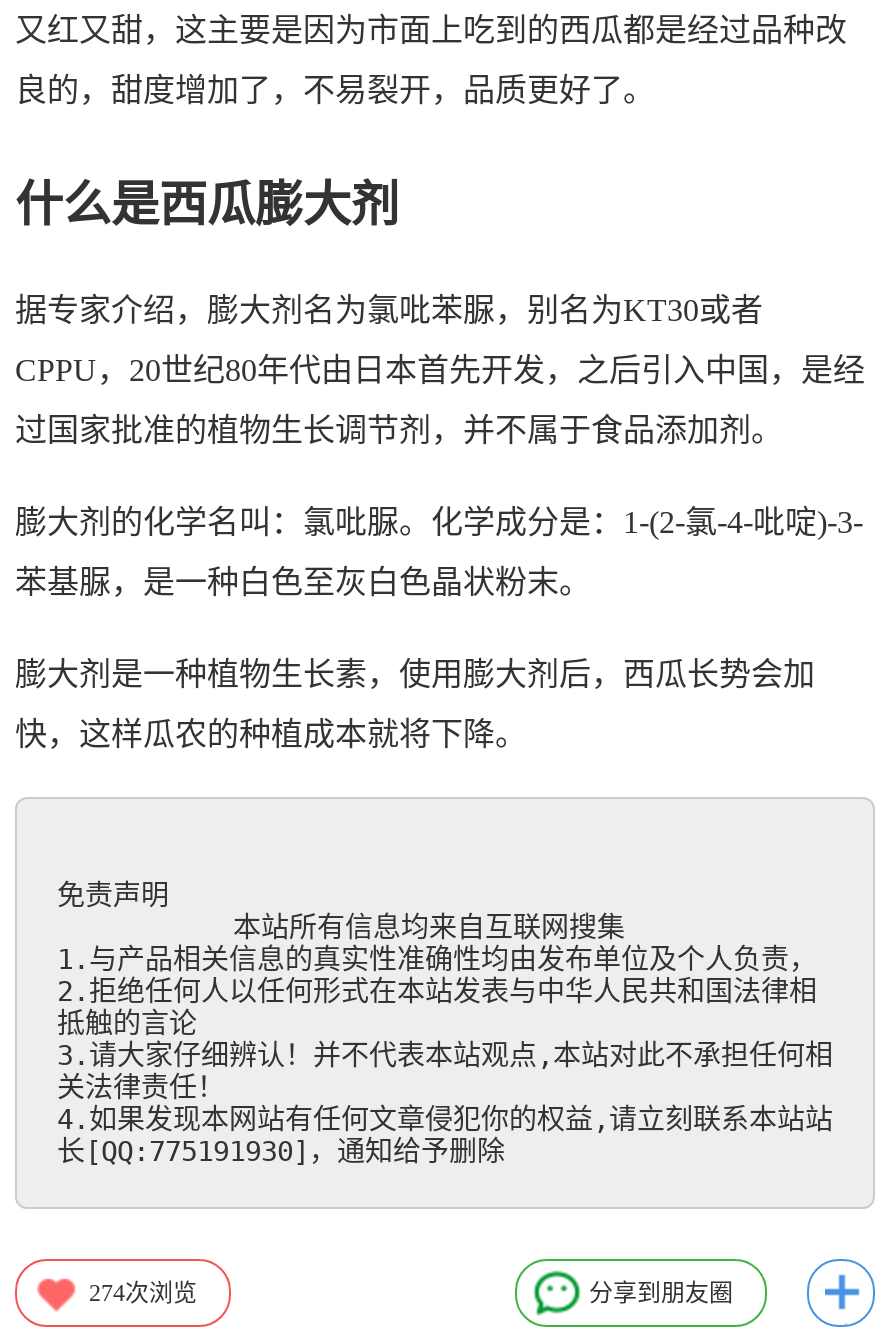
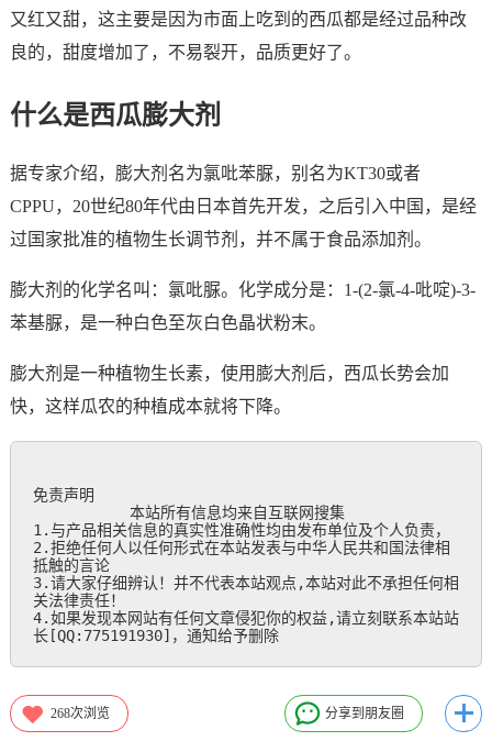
[89,1280,197,1308] 274次浏览 -> [51,706,110,722] 268次浏览

